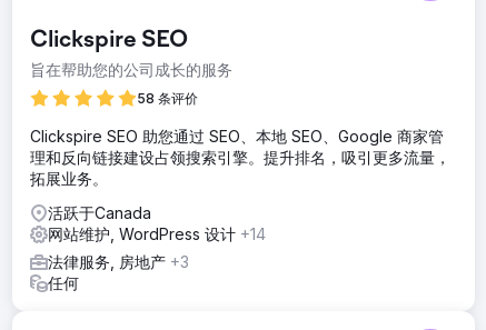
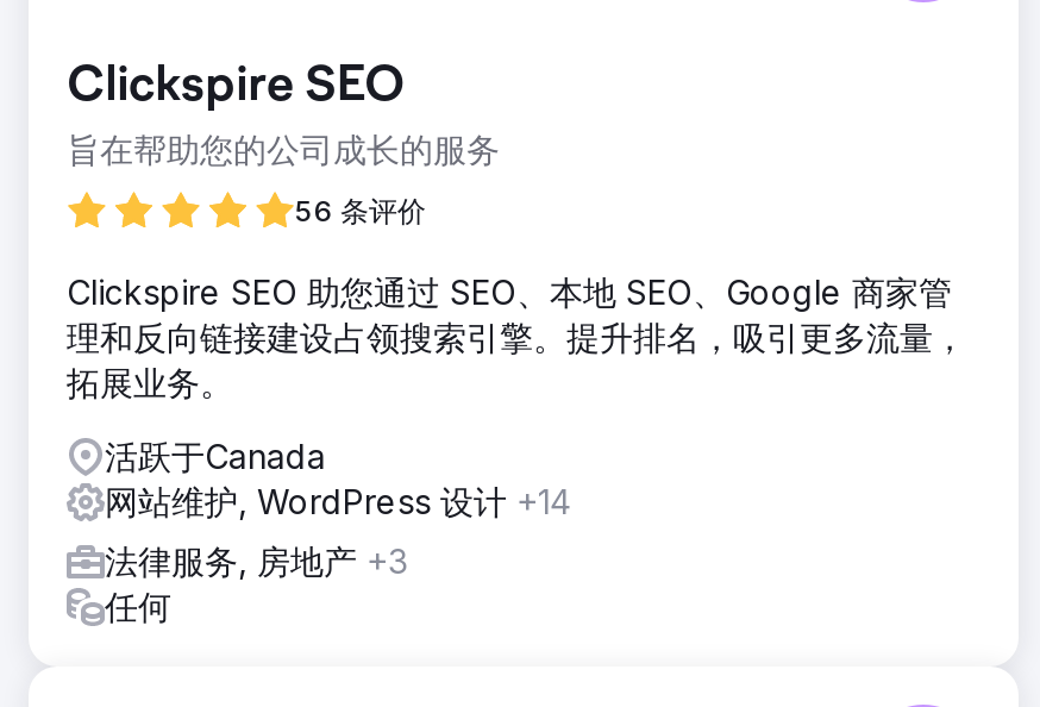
[137,90,198,106] 58 条评价 -> [295,192,426,228] 56 条评价

